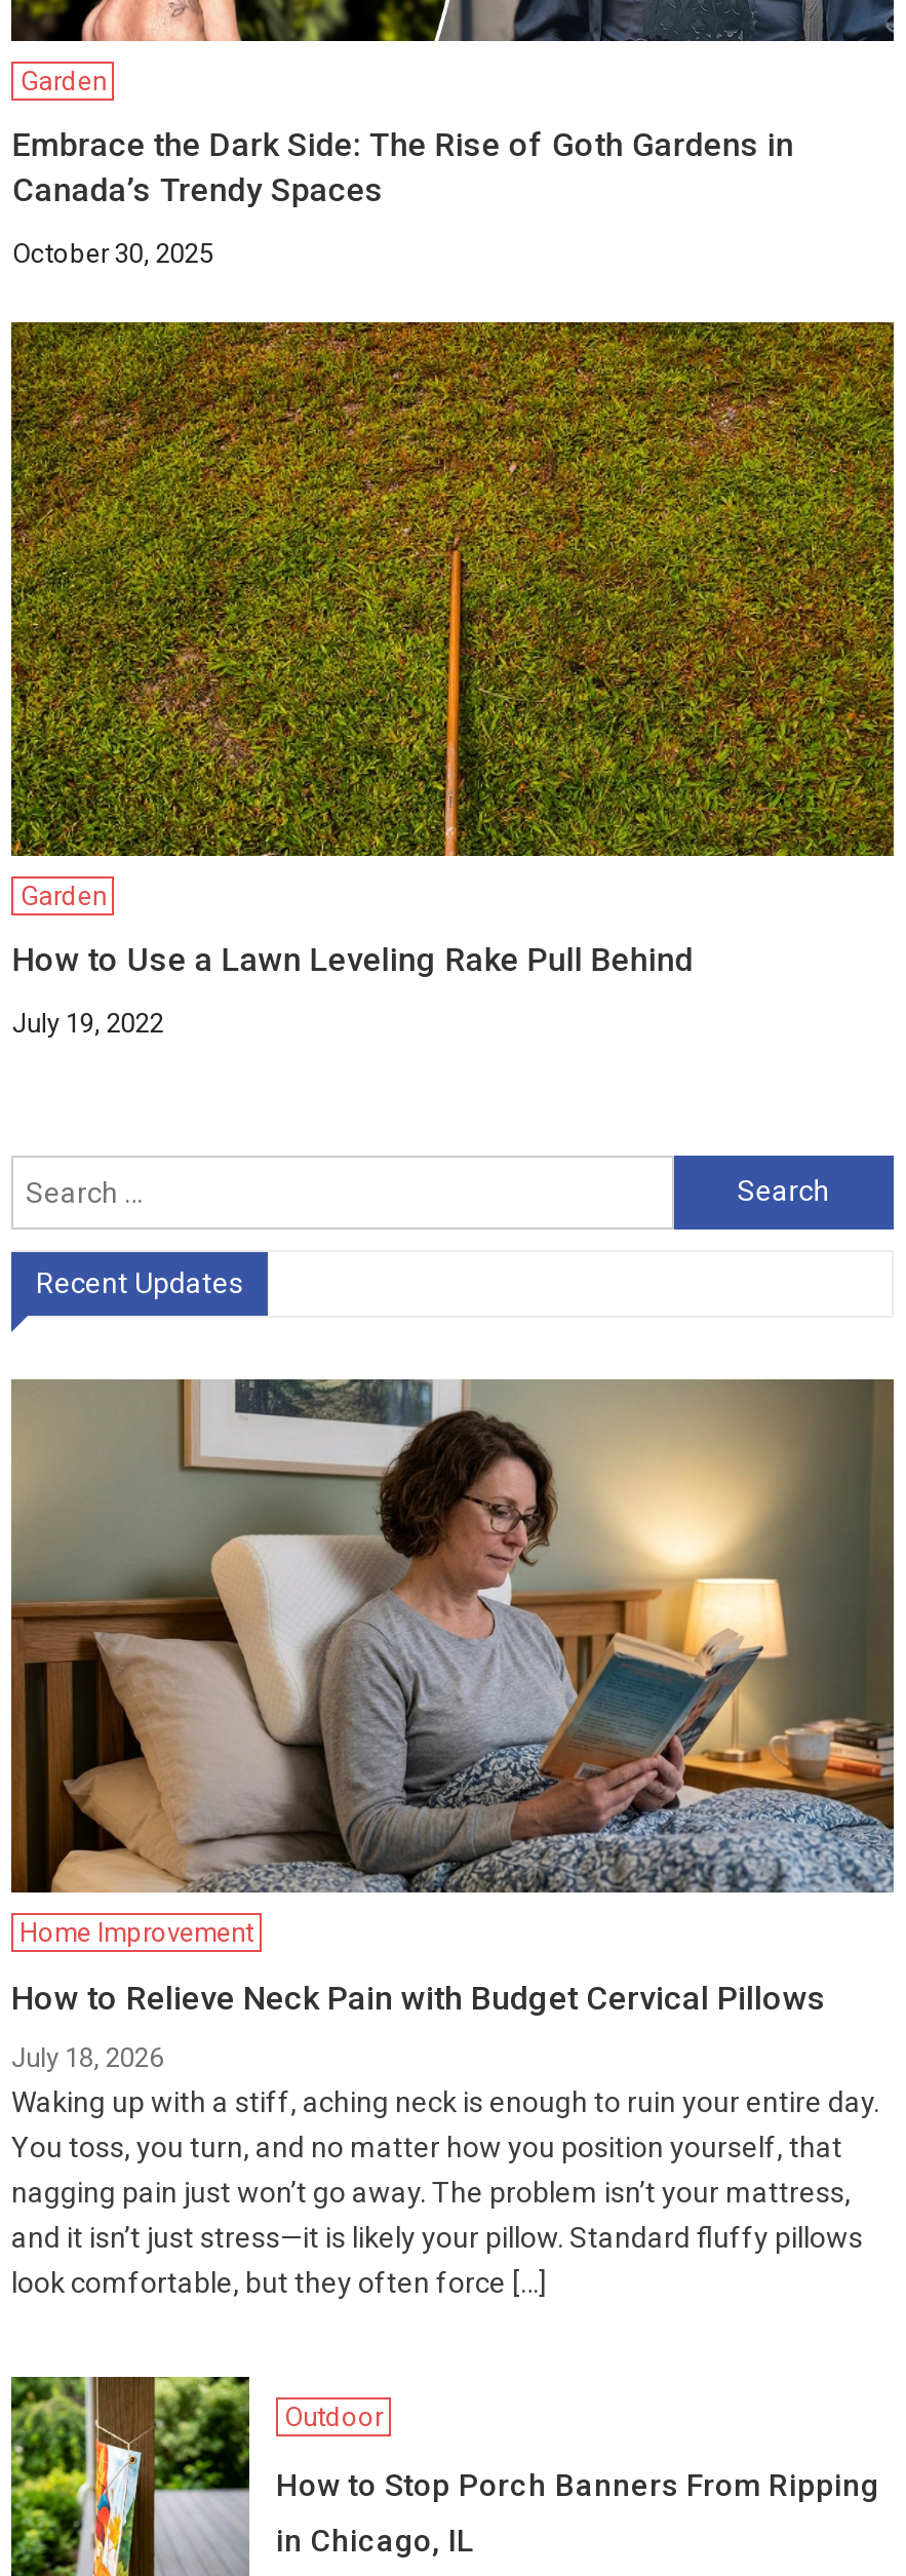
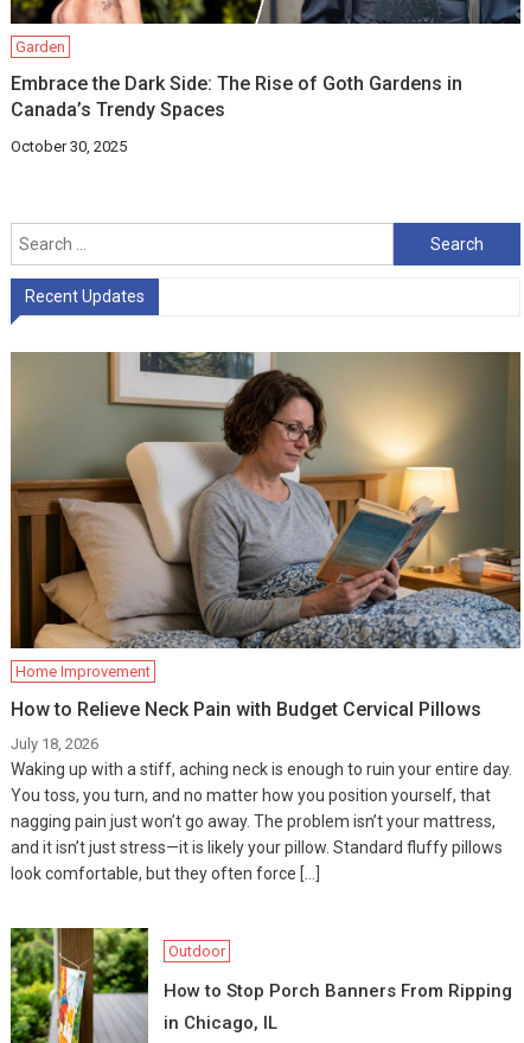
[9,320,896,1039] [image] | Garden | How to Use a Lawn Leveling Rake Pull Behind | July 19, 2022 -> none

